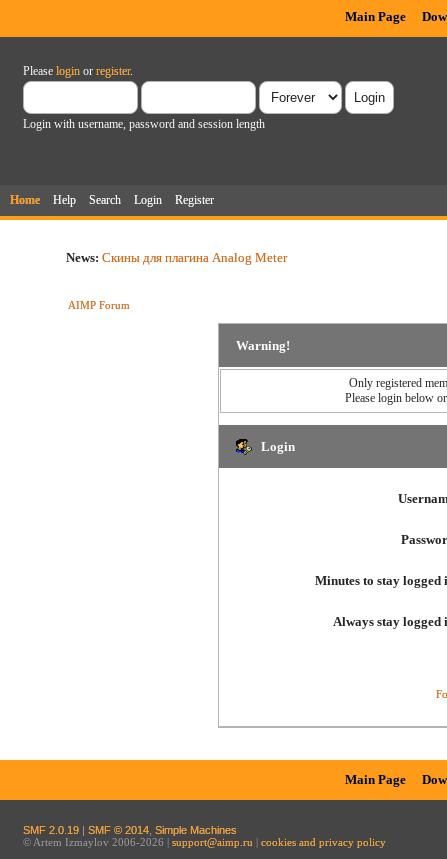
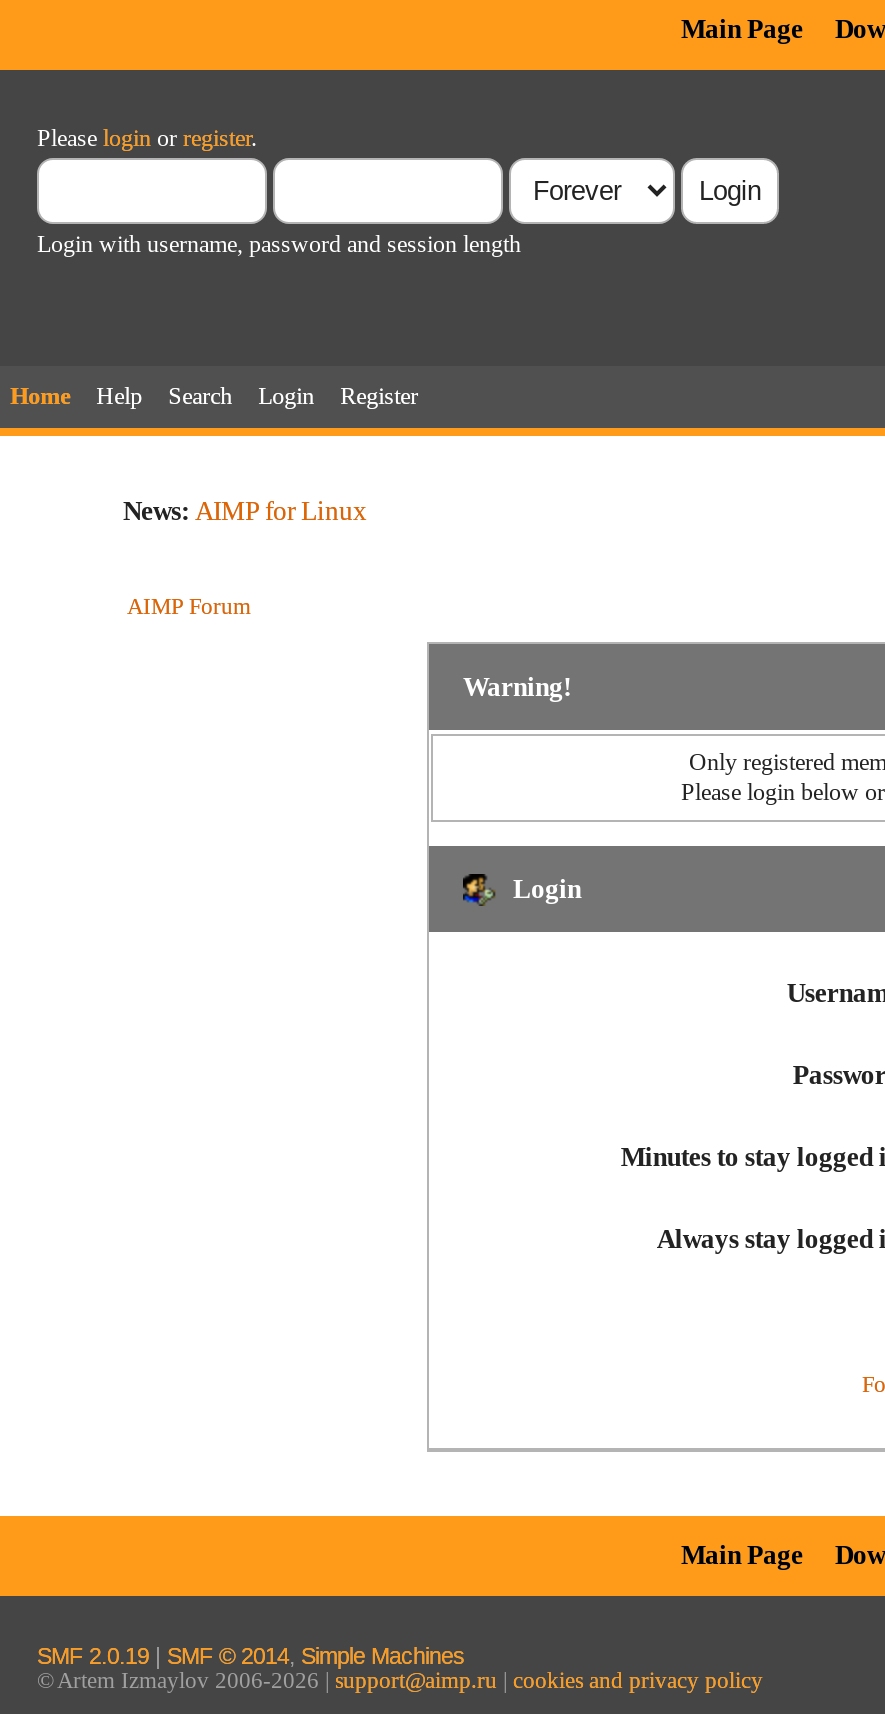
[66,250,287,265] News: Скины для плагина Analog Meter -> [123,496,367,526] News: AIMP for Linux

